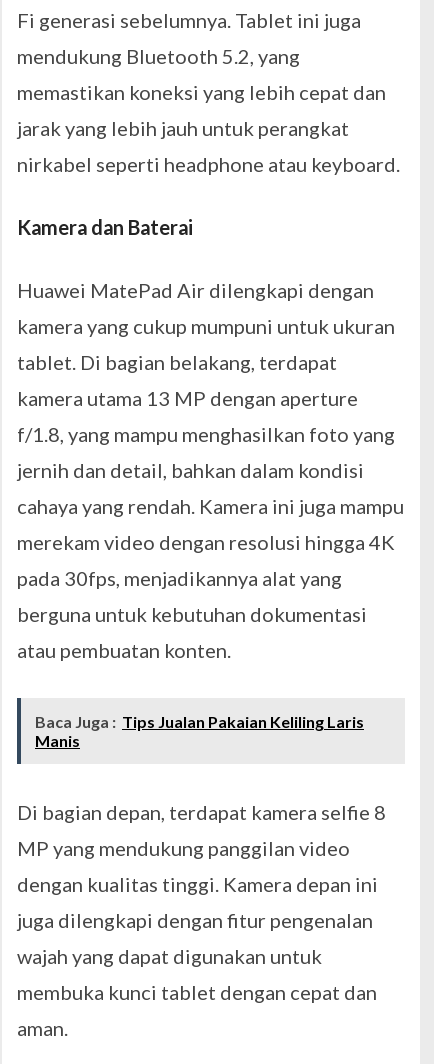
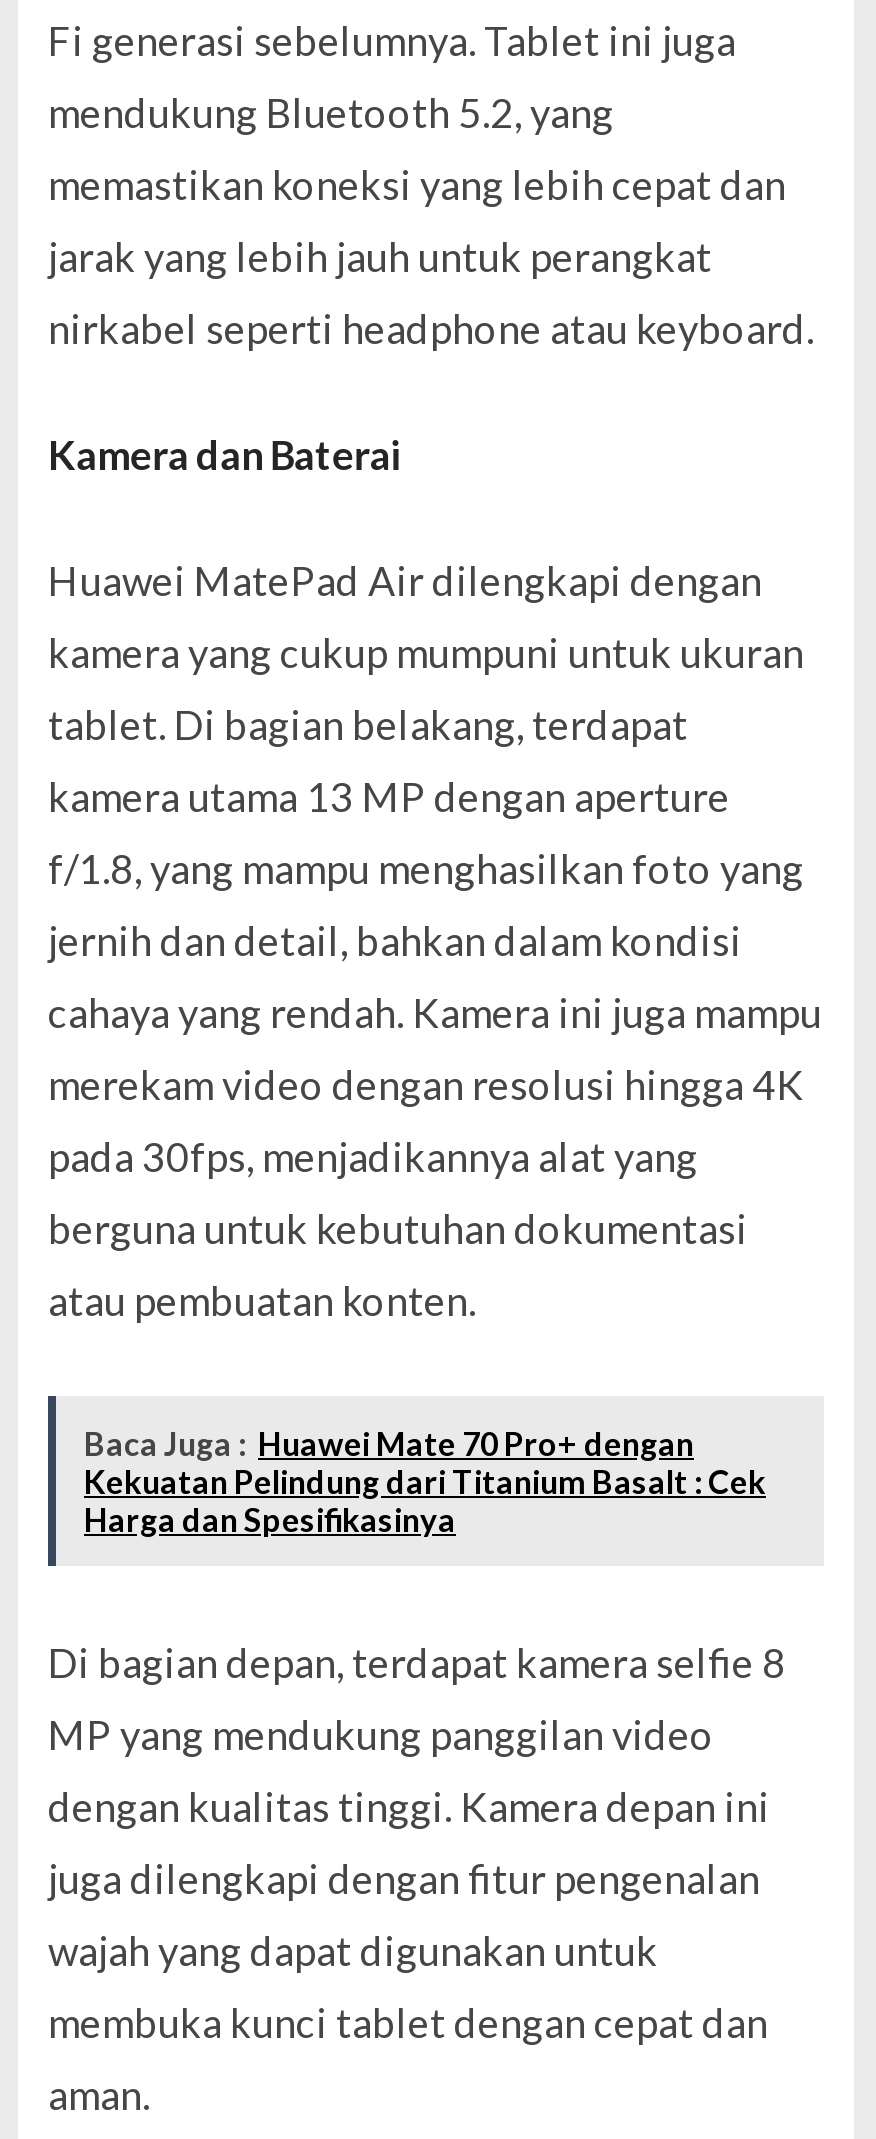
[35,712,364,750] Baca Juga : Tips Jualan Pakaian Keliling Laris | Manis -> [84,1424,766,1538] Baca Juga : Huawei Mate 70 Pro+ dengan | Kekuatan Pelindung dari Titanium Basalt : Cek | Harga dan Spesifikasinya

